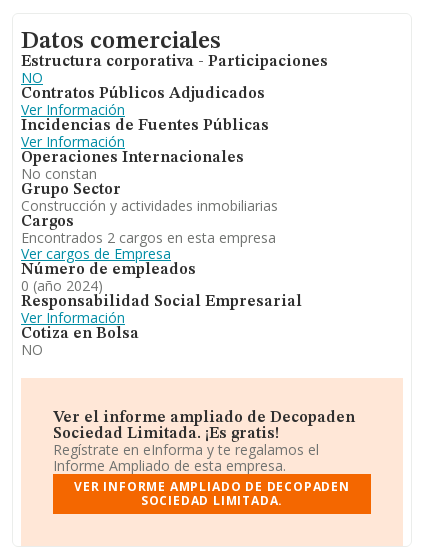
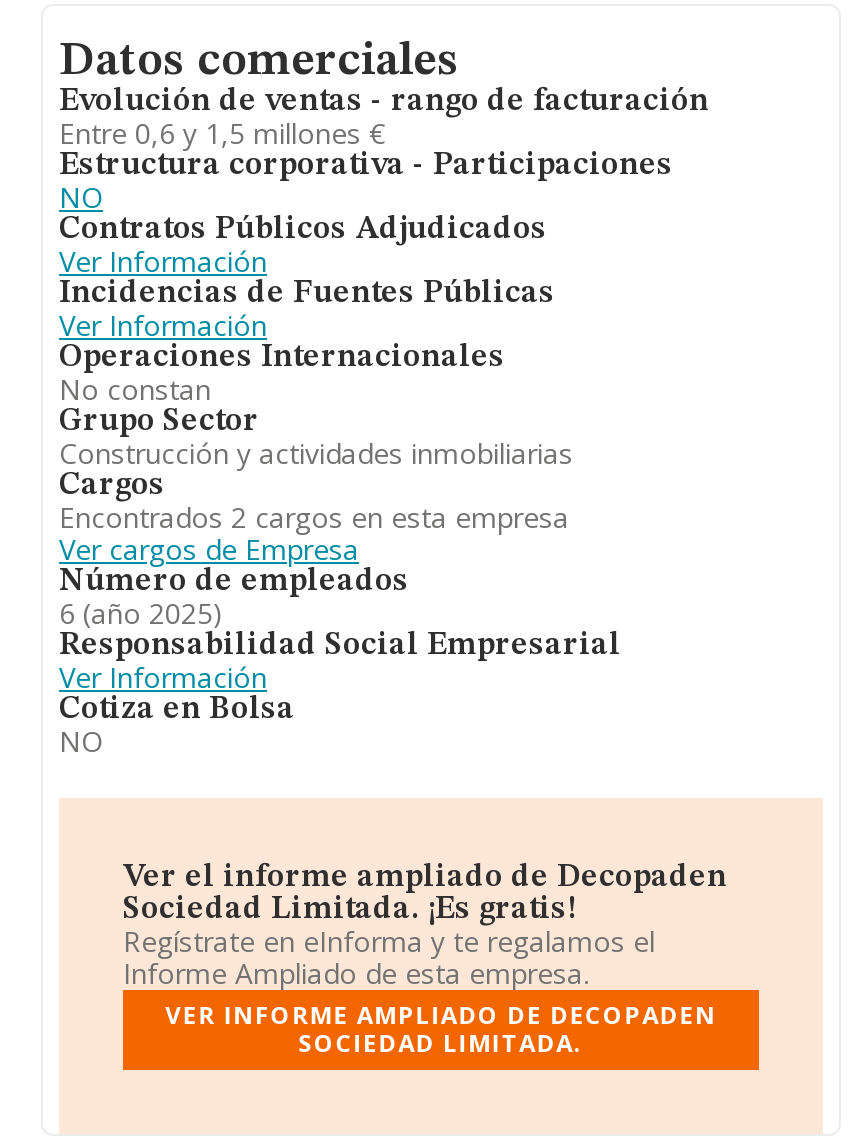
none -> [59,86,709,152] Evolución de ventas - rango de facturación | Entre 0,6 y 1,5 millones €
[21,276,103,295] 0 (año 2024) -> [59,594,223,632] 6 (año 2025)

